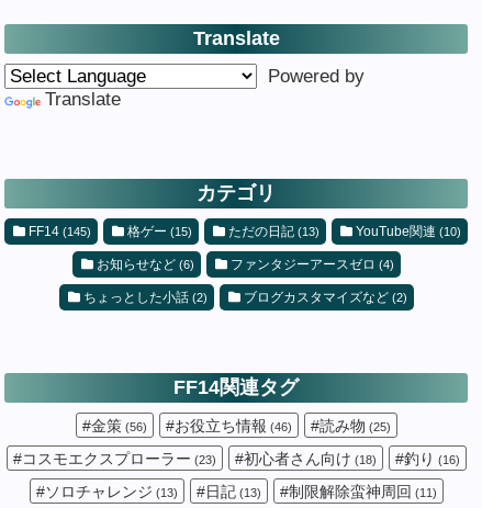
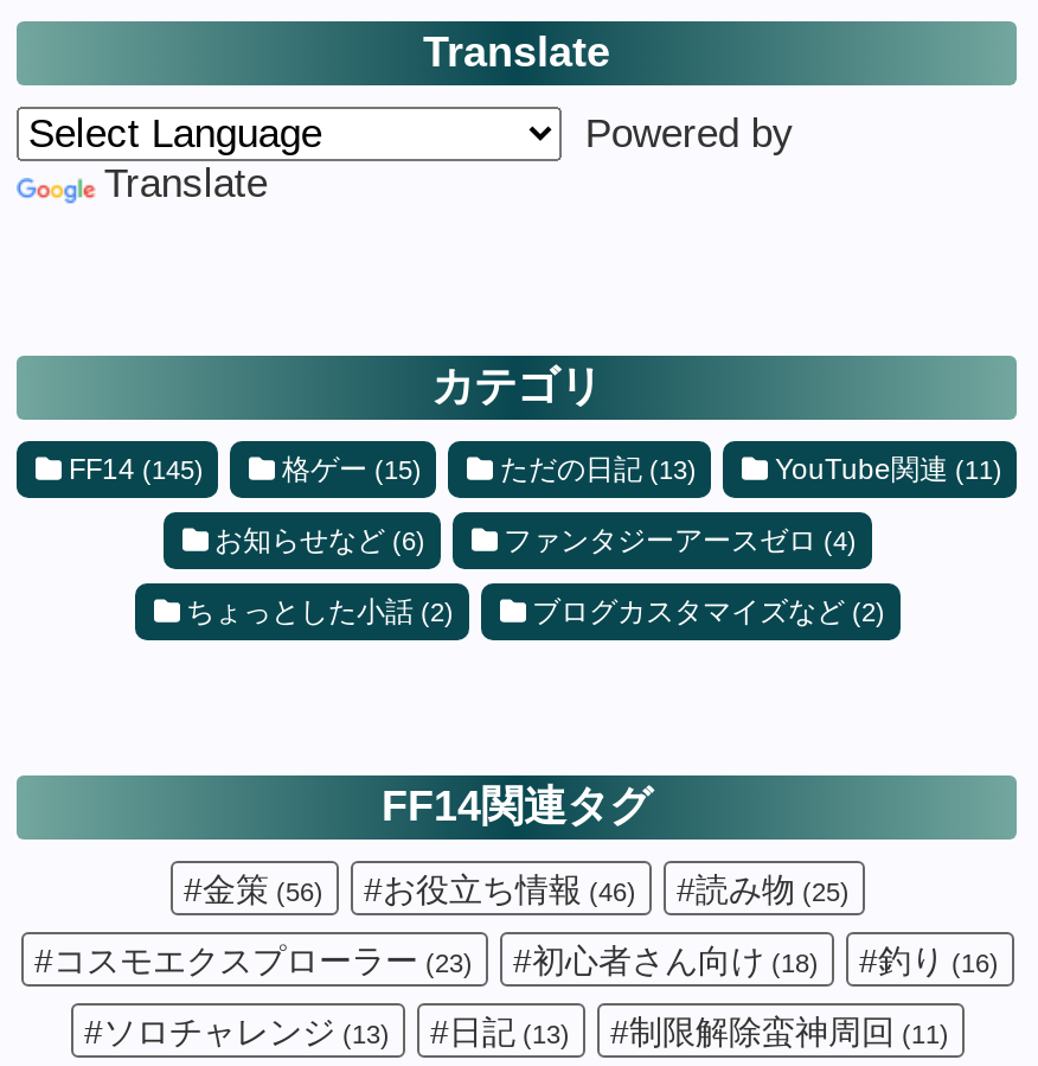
[356,223,461,239] YouTube関連 (10) -> [775,452,1002,485] YouTube関連 (11)

